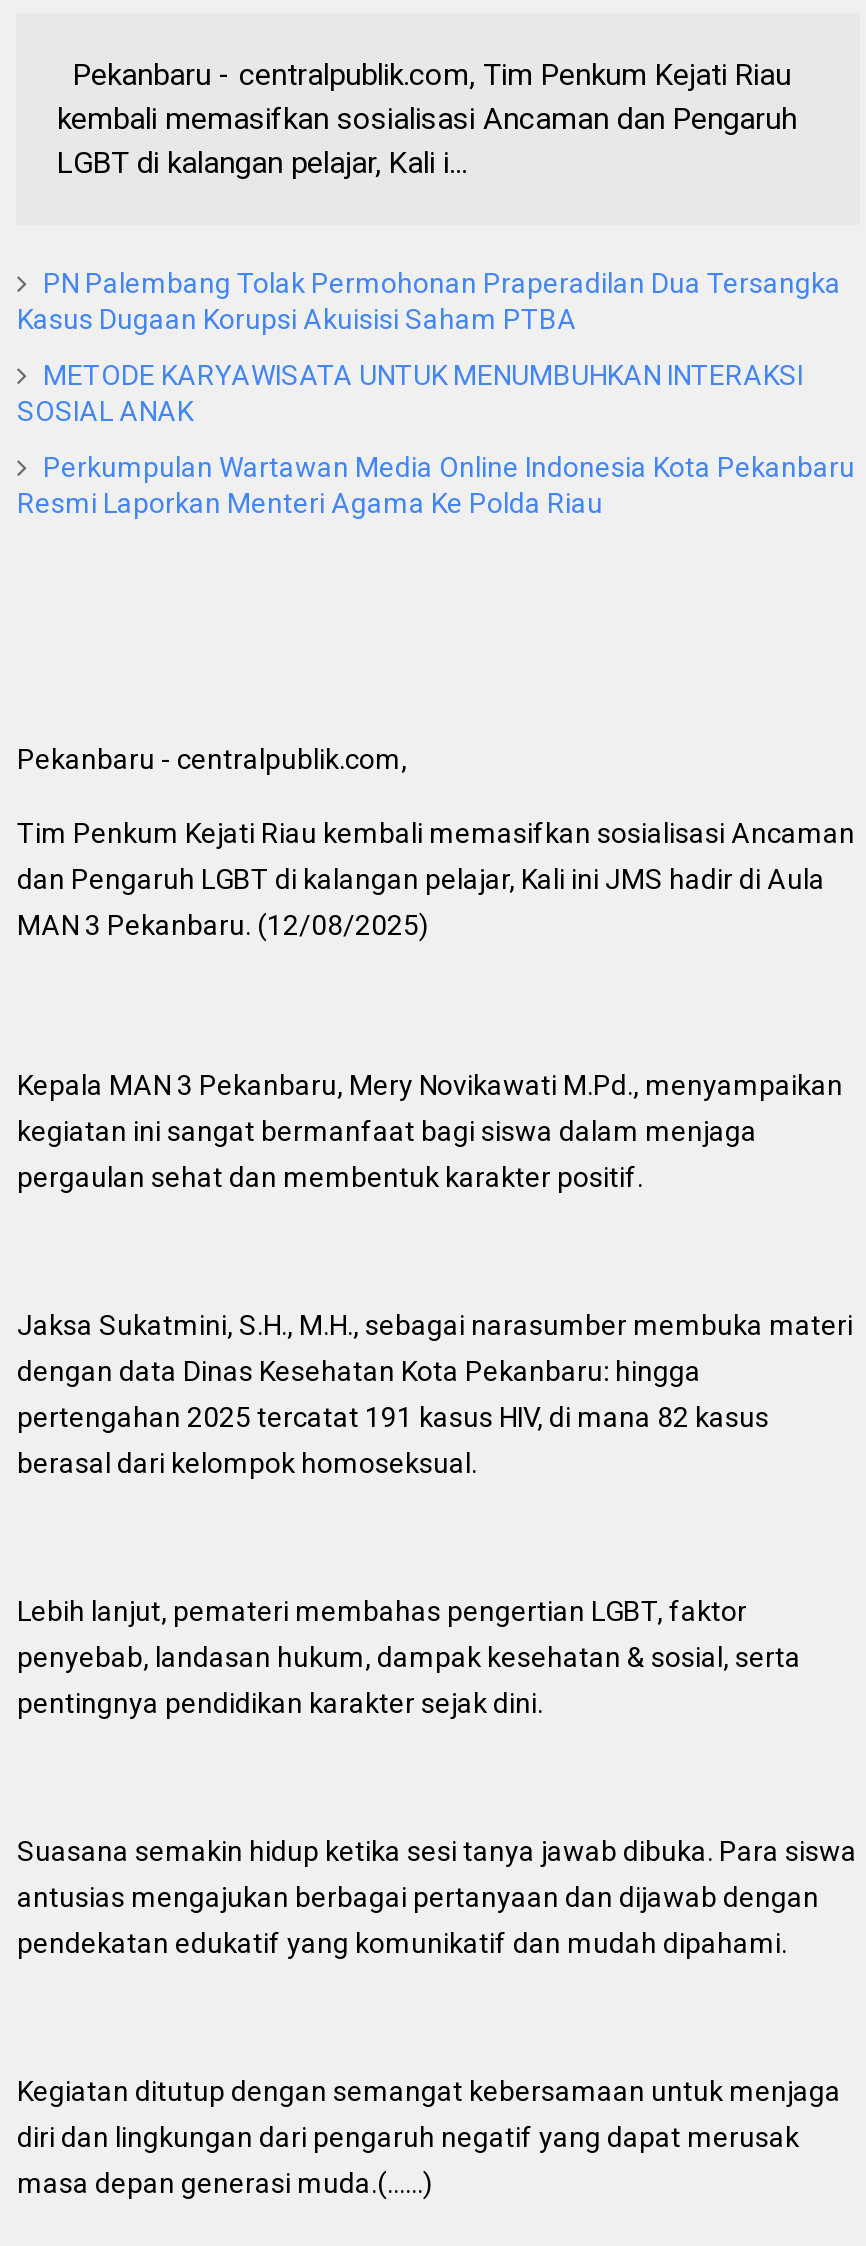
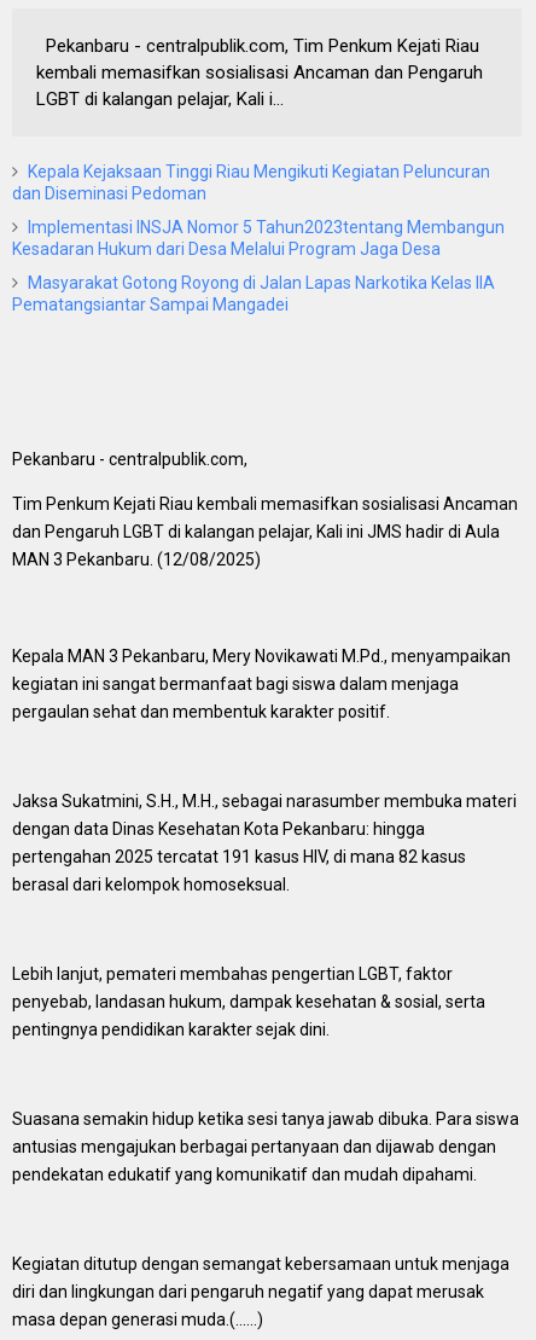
[17,267,841,335] PN Palembang Tolak Permohonan Praperadilan Dua Tersangka | Kasus Dugaan Korupsi Akuisisi Saham PTBA -> [13,162,491,203] Kepala Kejaksaan Tinggi Riau Mengikuti Kegiatan Peluncuran | dan Diseminasi Pedoman
[17,359,803,427] METODE KARYAWISATA UNTUK MENUMBUHKAN INTERAKSI | SOSIAL ANAK -> [13,218,505,259] Implementasi INSJA Nomor 5 Tahun2023tentang Membangun | Kesadaran Hukum dari Desa Melalui Program Jaga Desa
[17,451,855,519] Perkumpulan Wartawan Media Online Indonesia Kota Pekanbaru | Resmi Laporkan Menteri Agama Ke Polda Riau -> [13,273,495,314] Masyarakat Gotong Royong di Jalan Lapas Narkotika Kelas IIA | Pematangsiantar Sampai Mangadei

